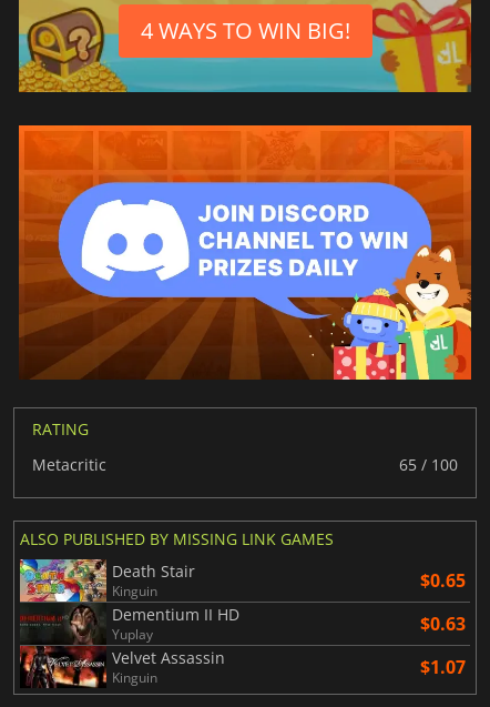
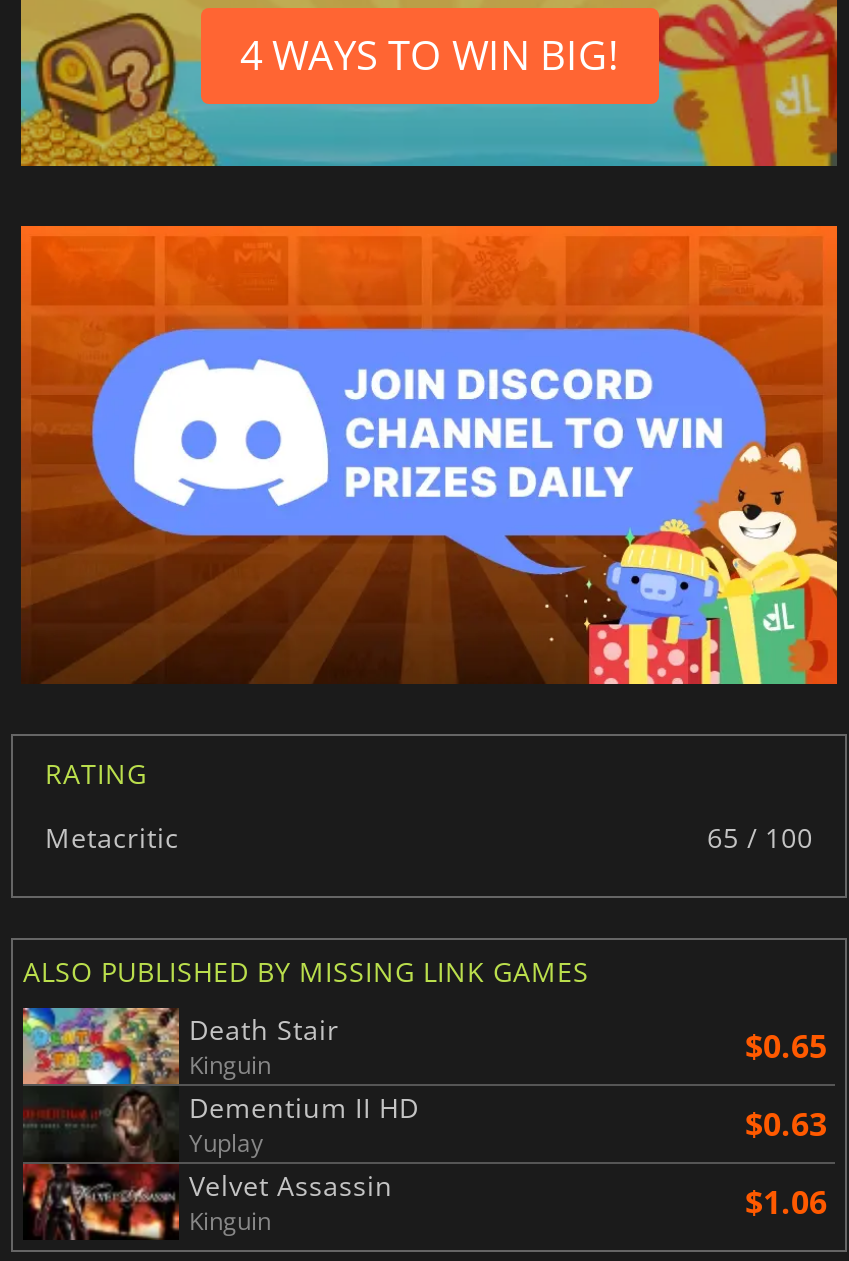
[420,655,466,679] $1.07 -> [745,1180,827,1224] $1.06

